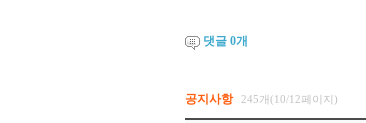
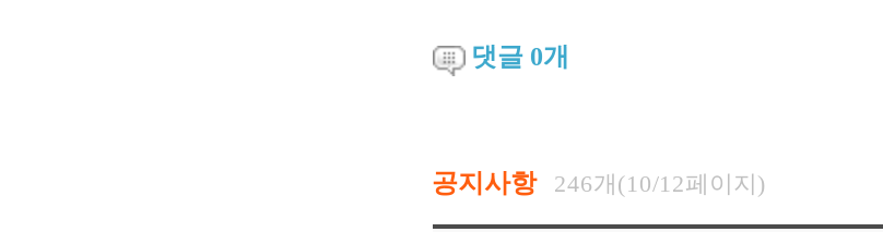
[184,92,337,106] 공지사항 245개(10/12페이지) -> [432,168,766,198] 공지사항 246개(10/12페이지)

